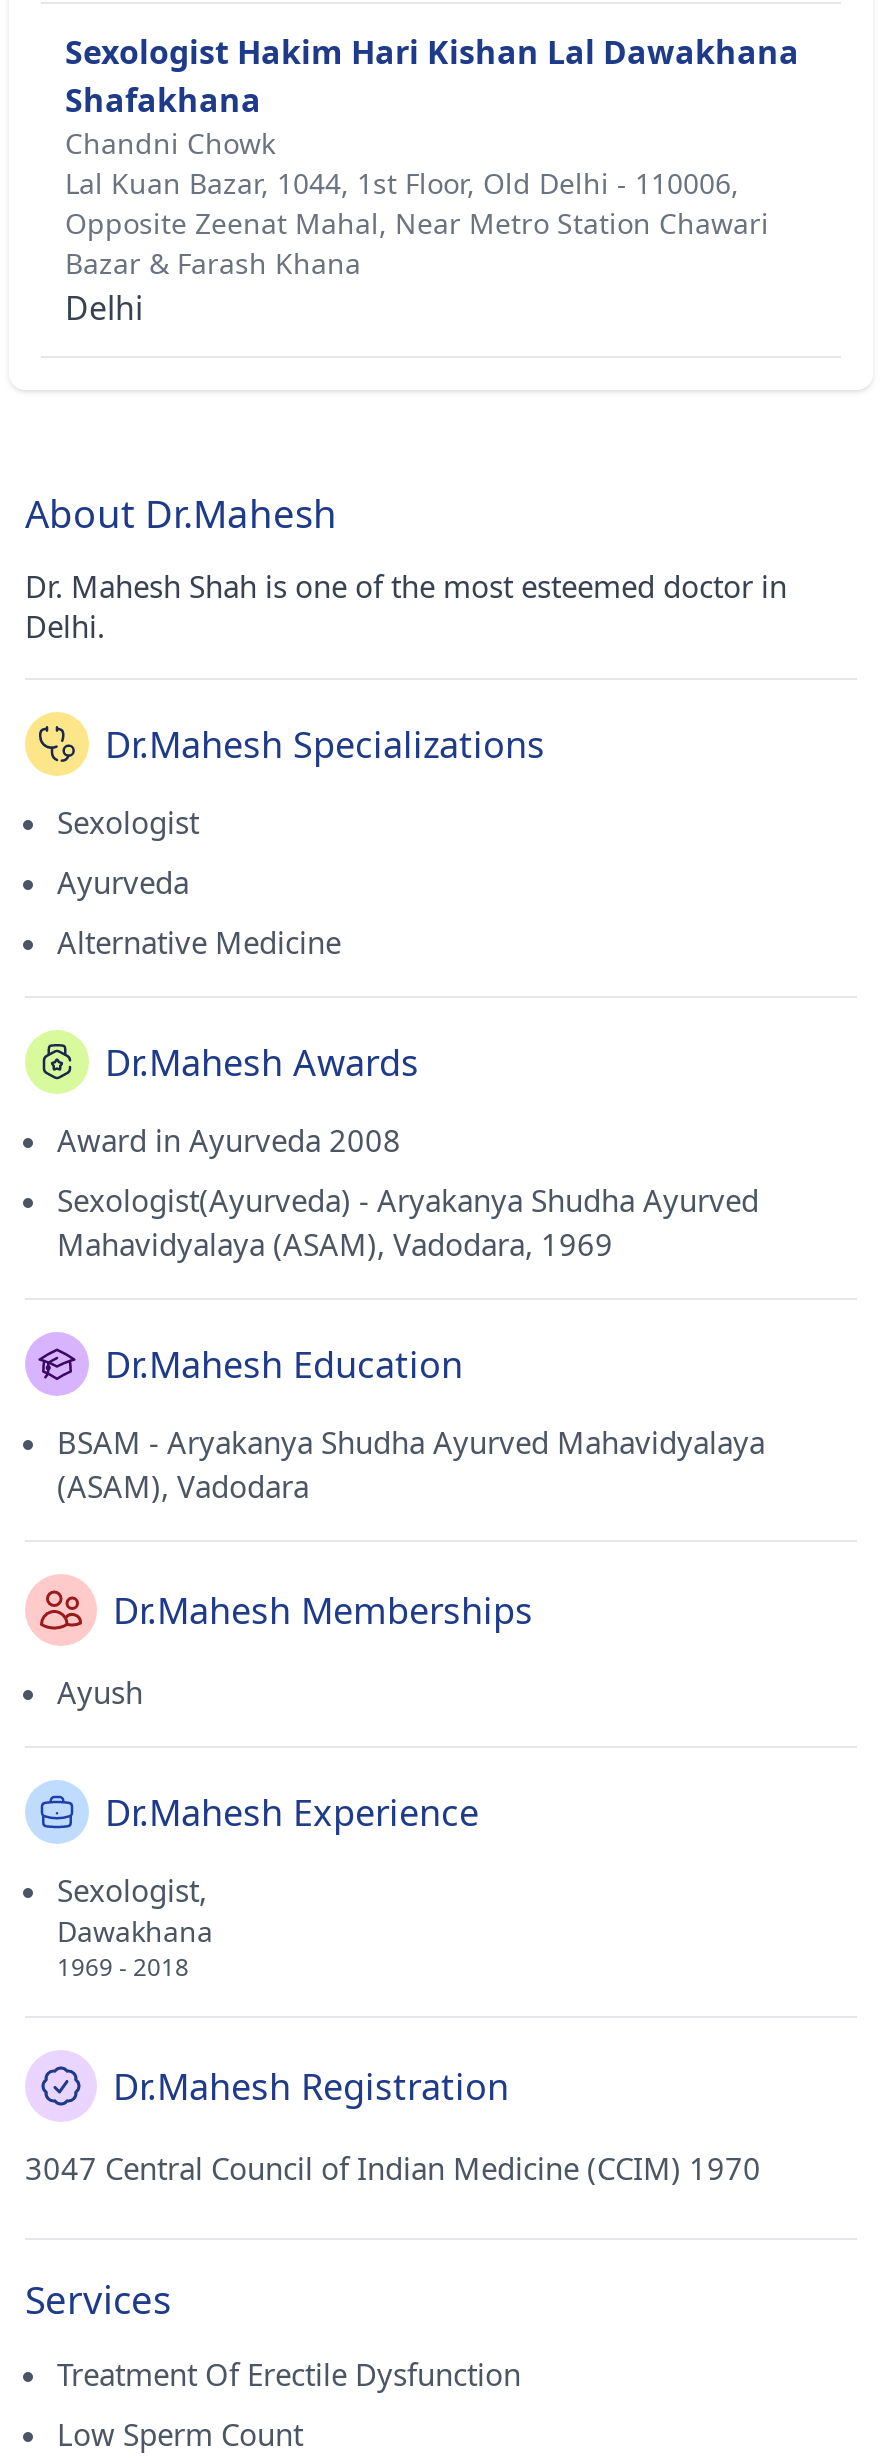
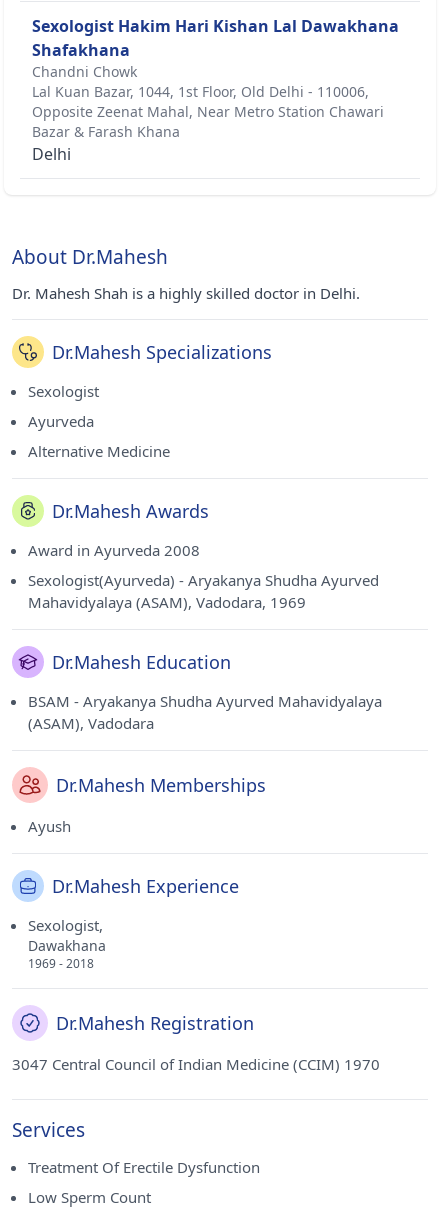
[25,566,787,646] Dr. Mahesh Shah is one of the most esteemed doctor in | Delhi. -> [12,283,360,303] Dr. Mahesh Shah is a highly skilled doctor in Delhi.

